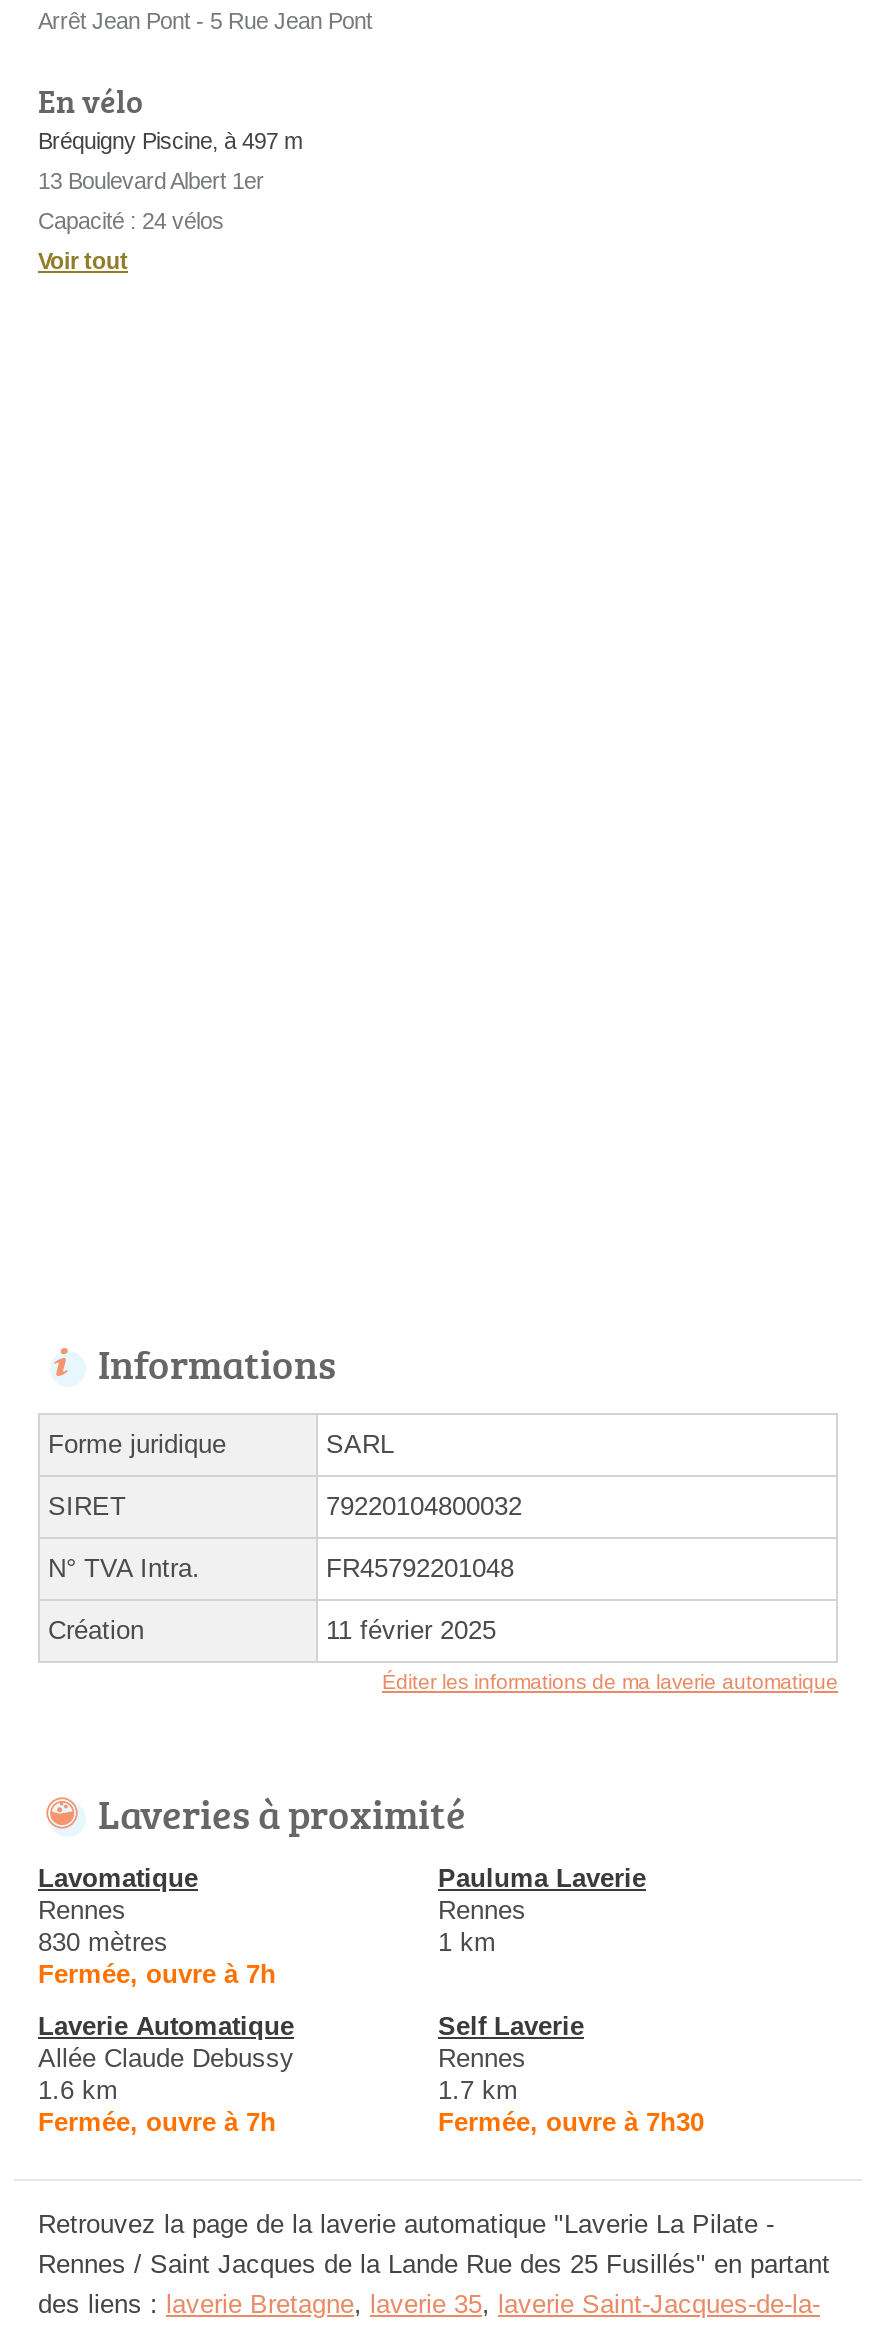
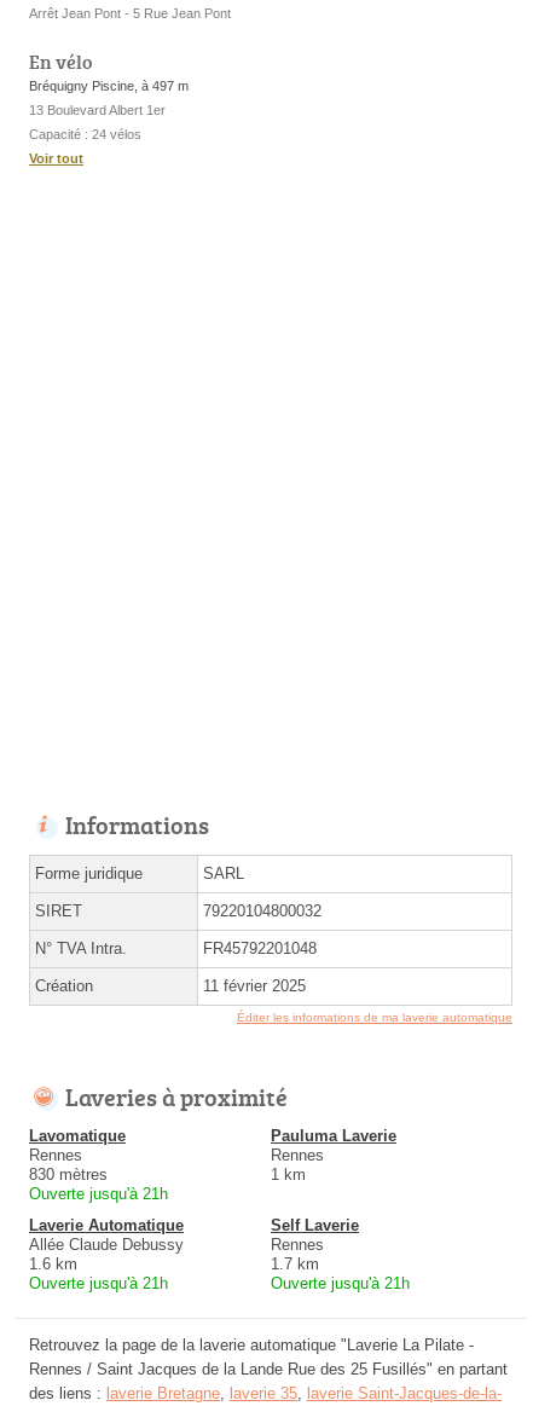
[38,1958,276,1988] Fermée, ouvre à 7h -> [29,1184,168,1203] Ouverte jusqu'à 21h
[38,2106,276,2136] Fermée, ouvre à 7h -> [29,1274,168,1292] Ouverte jusqu'à 21h
[438,2106,704,2136] Fermée, ouvre à 7h30 -> [271,1274,410,1292] Ouverte jusqu'à 21h

